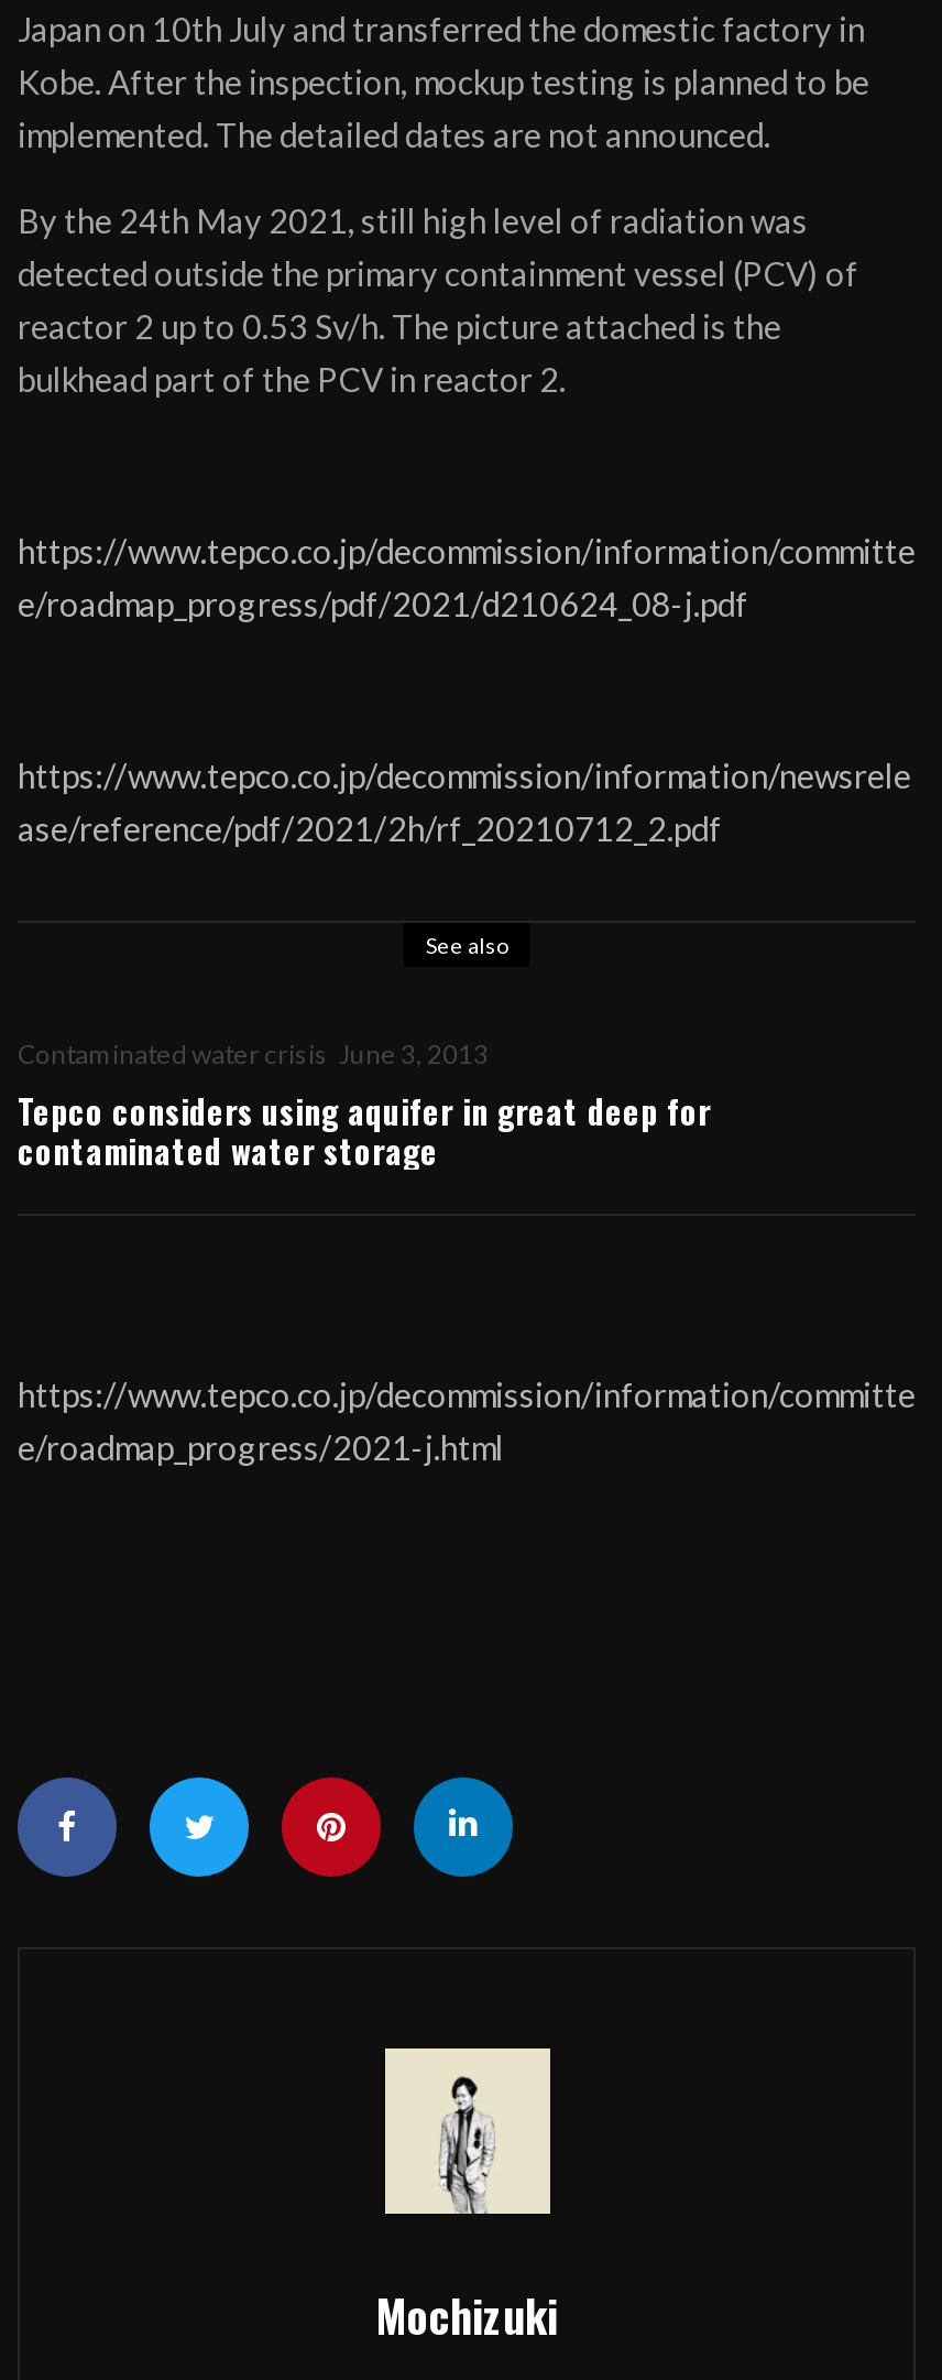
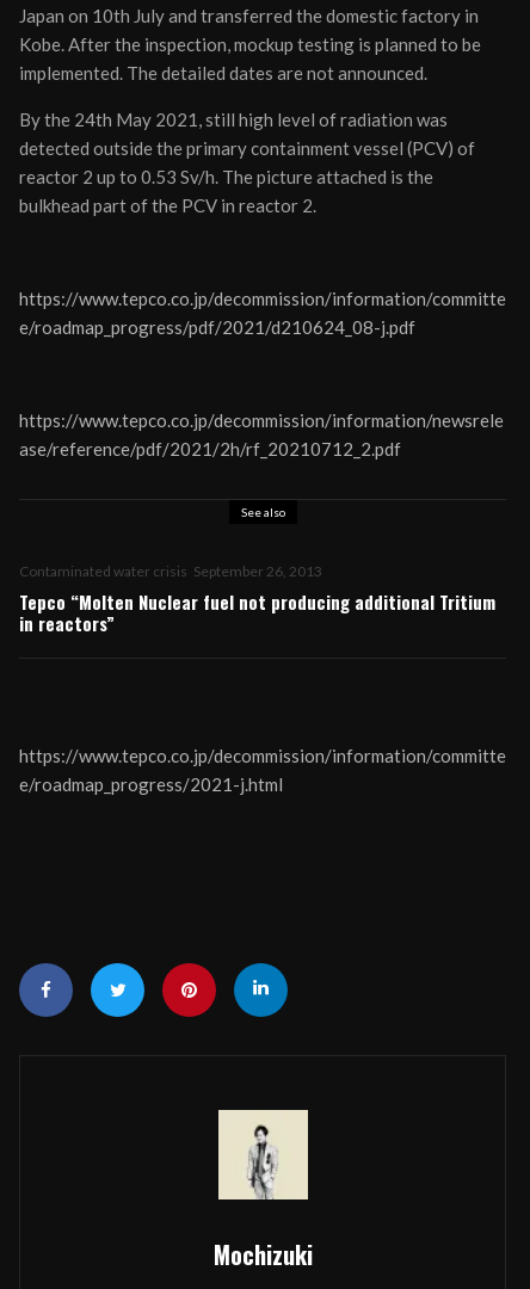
[18,1037,711,1174] Contaminated water crisis June 3, 2013 | Tepco considers using aquifer in great deep for | contaminated water storage -> [19,562,495,636] Contaminated water crisis September 26, 2013 | Tepco “Molten Nuclear fuel not producing additional Tritium | in reactors”

